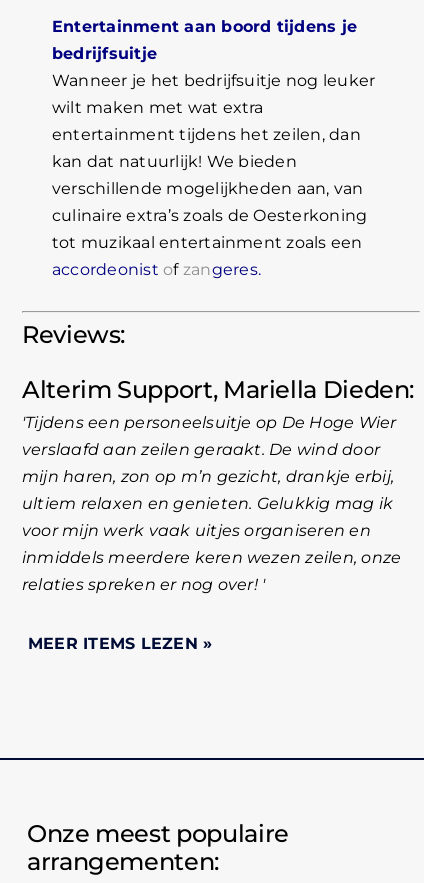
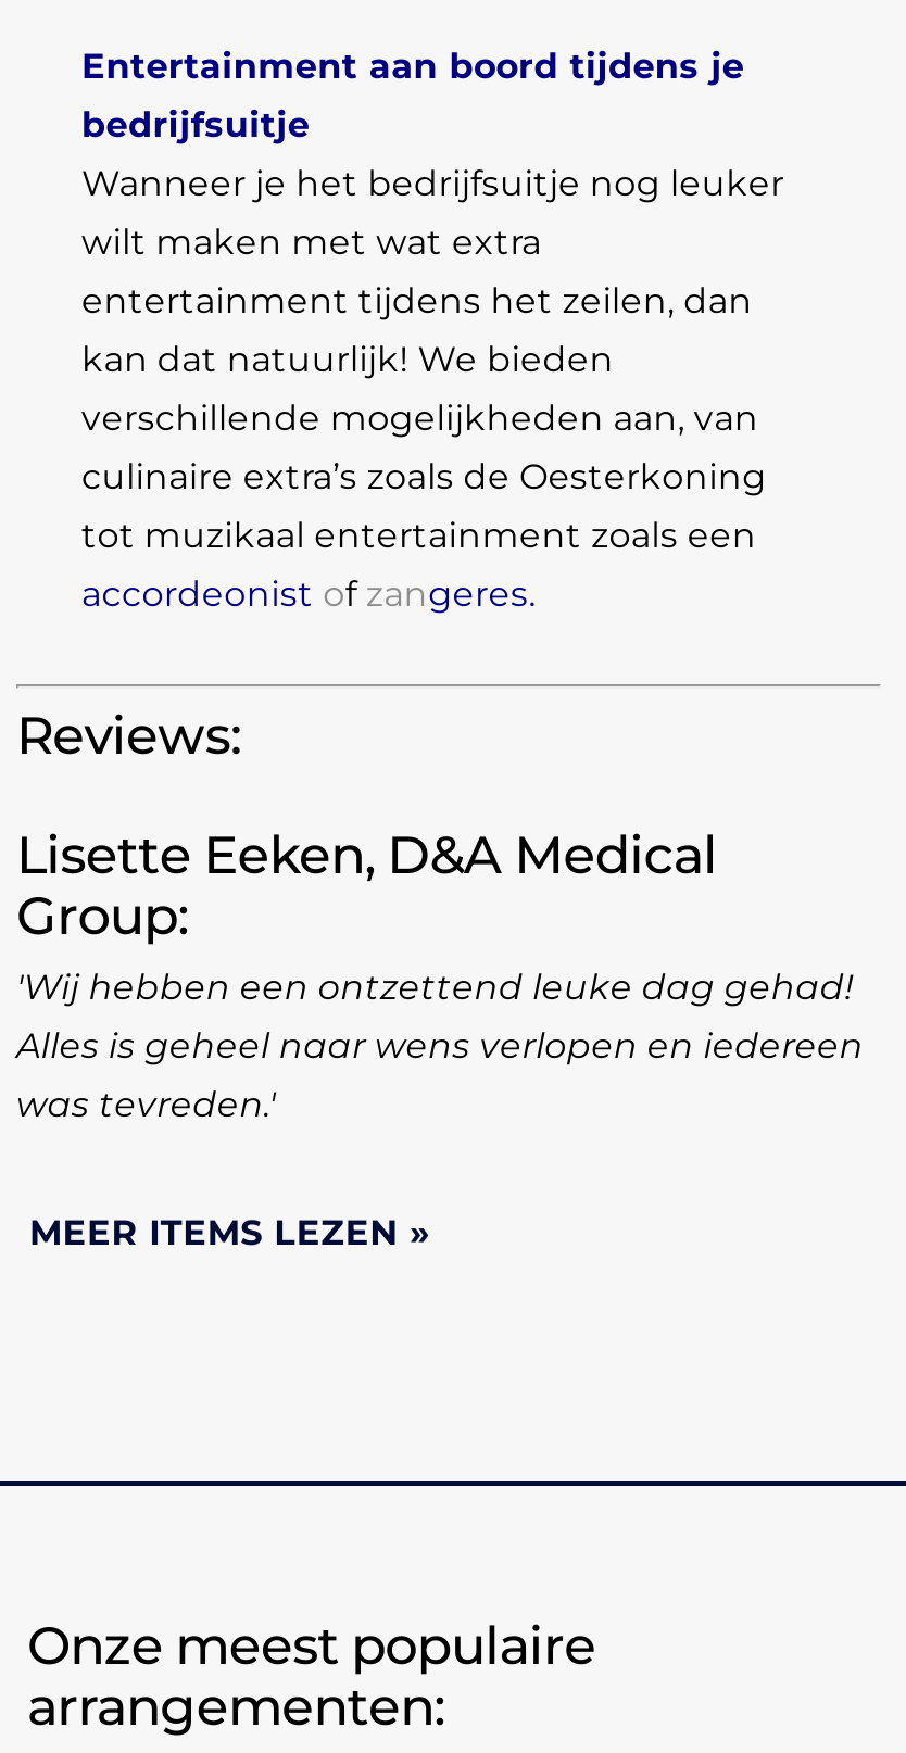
[22,375,409,594] Alterim Support, Mariella Dieden | Tijdens een personeelsuitje op De Hoge Wier | verslaafd aan zeilen geraakt. De wind door | mijn haren, zon op m’n gezicht, drankje erbij, | ultiem relaxen en genieten. Gelukkig mag ik | voor mijn werk vaak uitjes organiseren en | inmiddels meerdere keren wezen zeilen, onze | relaties spreken er nog over! -> [16,823,864,1125] Lisette Eeken, D&A Medical | Group | Wij hebben een ontzettend leuke dag gehad! | Alles is geheel naar wens verlopen en iedereen | was tevreden.

